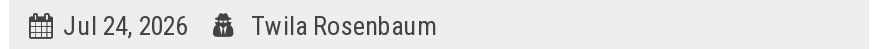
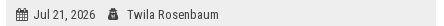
[63,11,435,41] Jul 24, 2026 Twila Rosenbaum -> [33,7,219,22] Jul 21, 2026 Twila Rosenbaum

